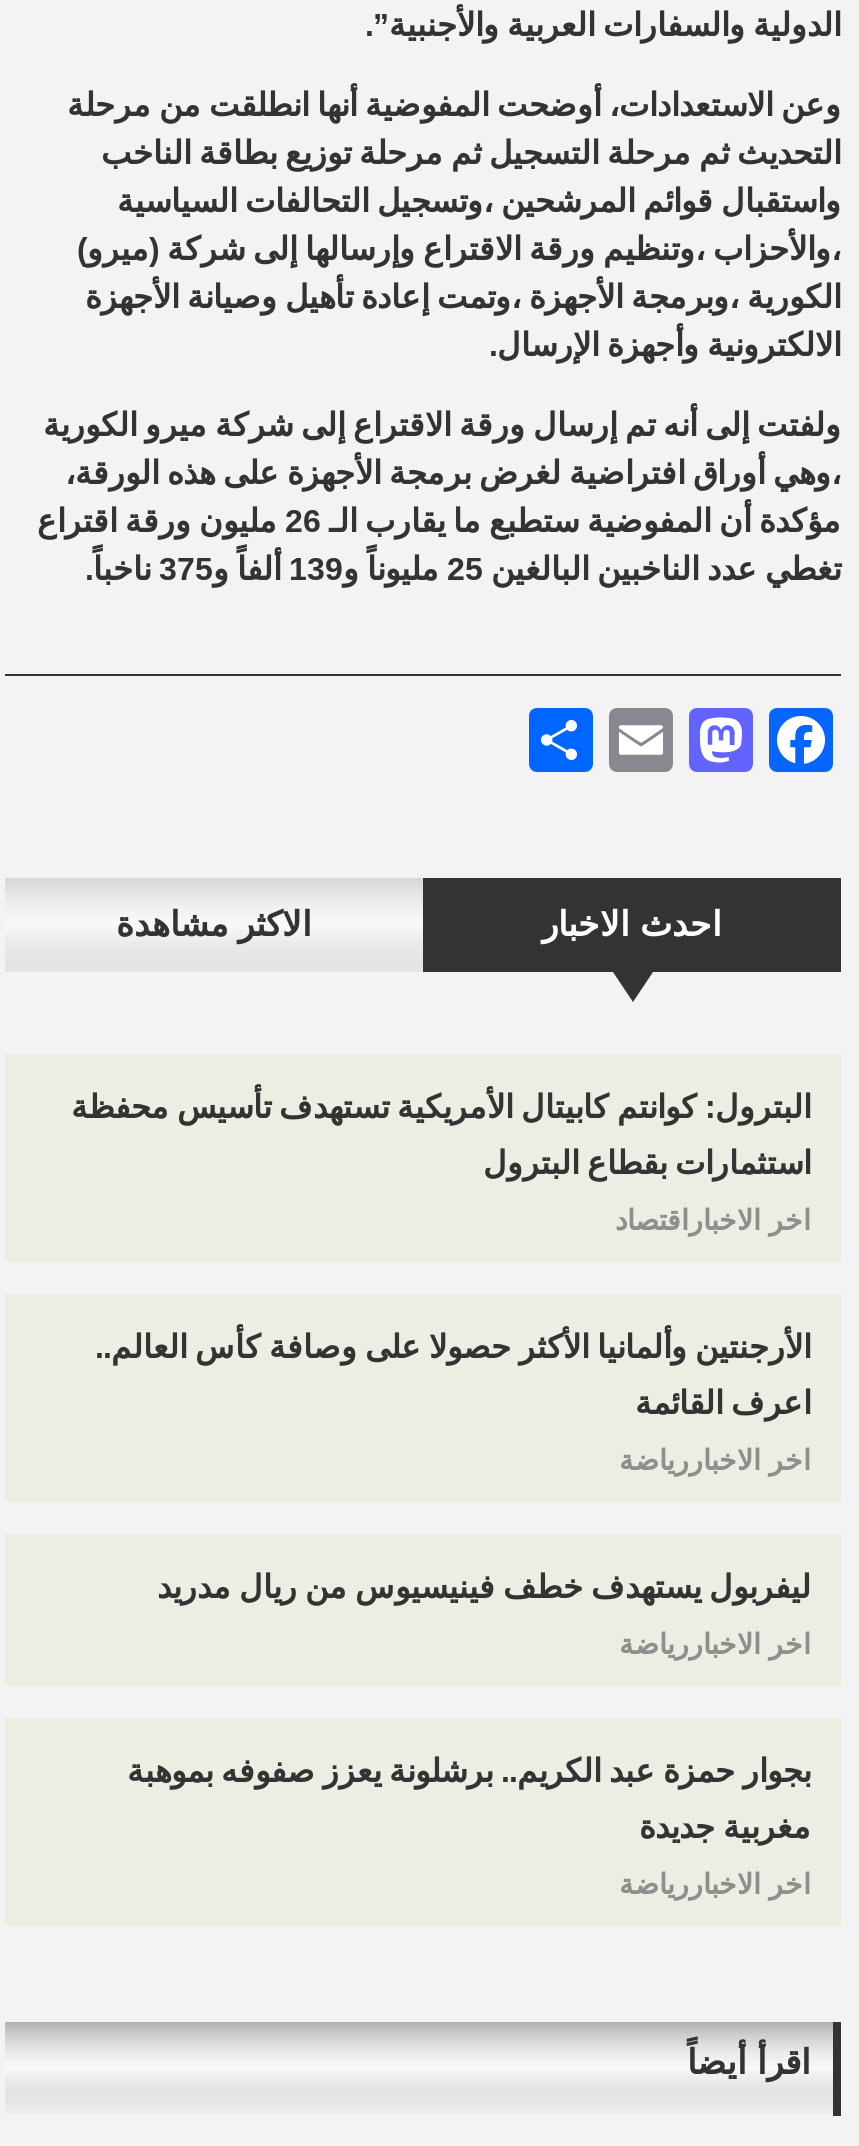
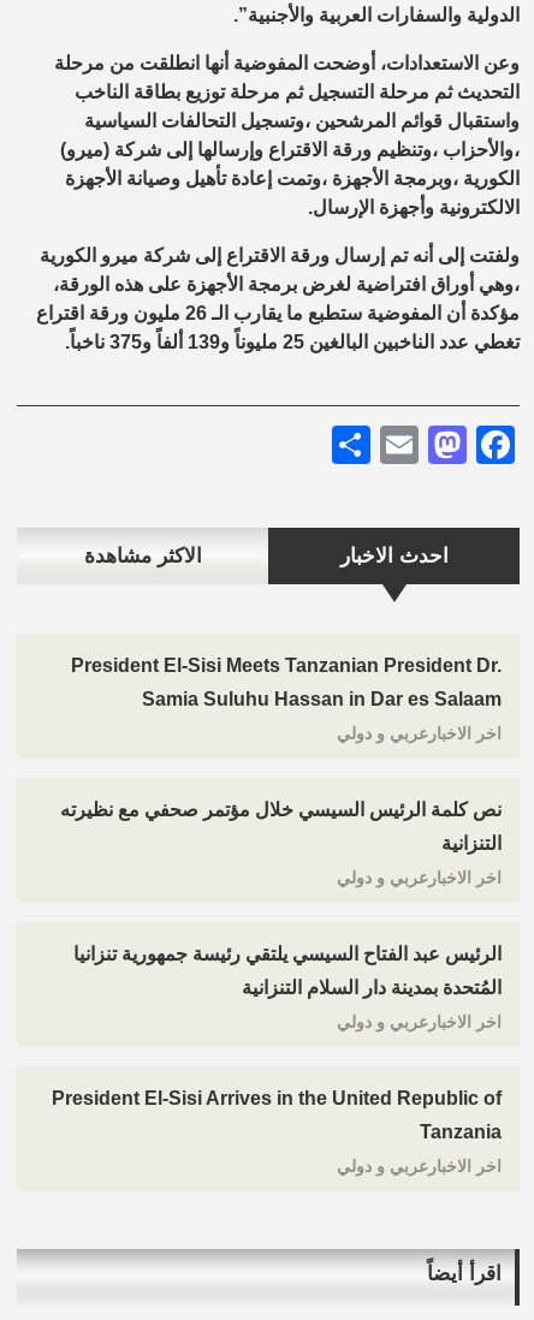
[71,1090,811,1236] البترول: كوانتم كابيتال الأمريكية تستهدف تأسيس محفظة | استثمارات بقطاع البترول | اخر الاخباراقتصاد -> [71,655,502,743] President El-Sisi Meets Tanzanian President Dr. | Samia Suluhu Hassan in Dar es Salaam | اخر الاخبارعربي و دولي
[95,1330,811,1476] الأرجنتين وألمانيا الأكثر حصولا على وصافة كأس العالم.. | اعرف القائمة | اخر الاخباررياضة -> [60,799,502,887] نص كلمة الرئيس السيسي خلال مؤتمر صحفي مع نظيرته | التنزانية | اخر الاخبارعربي و دولي
[157,1570,811,1660] ليفربول يستهدف خطف فينيسيوس من ريال مدريد | اخر الاخباررياضة -> [73,944,502,1031] الرئيس عبد الفتاح السيسي يلتقي رئيسة جمهورية تنزانيا | المُتحدة بمدينة دار السلام التنزانية | اخر الاخبارعربي و دولي
[127,1754,811,1900] بجوار حمزة عبد الكريم.. برشلونة يعزز صفوفه بموهبة | مغربية جديدة | اخر الاخباررياضة -> [52,1088,502,1176] President El-Sisi Arrives in the United Republic of | Tanzania | اخر الاخبارعربي و دولي

